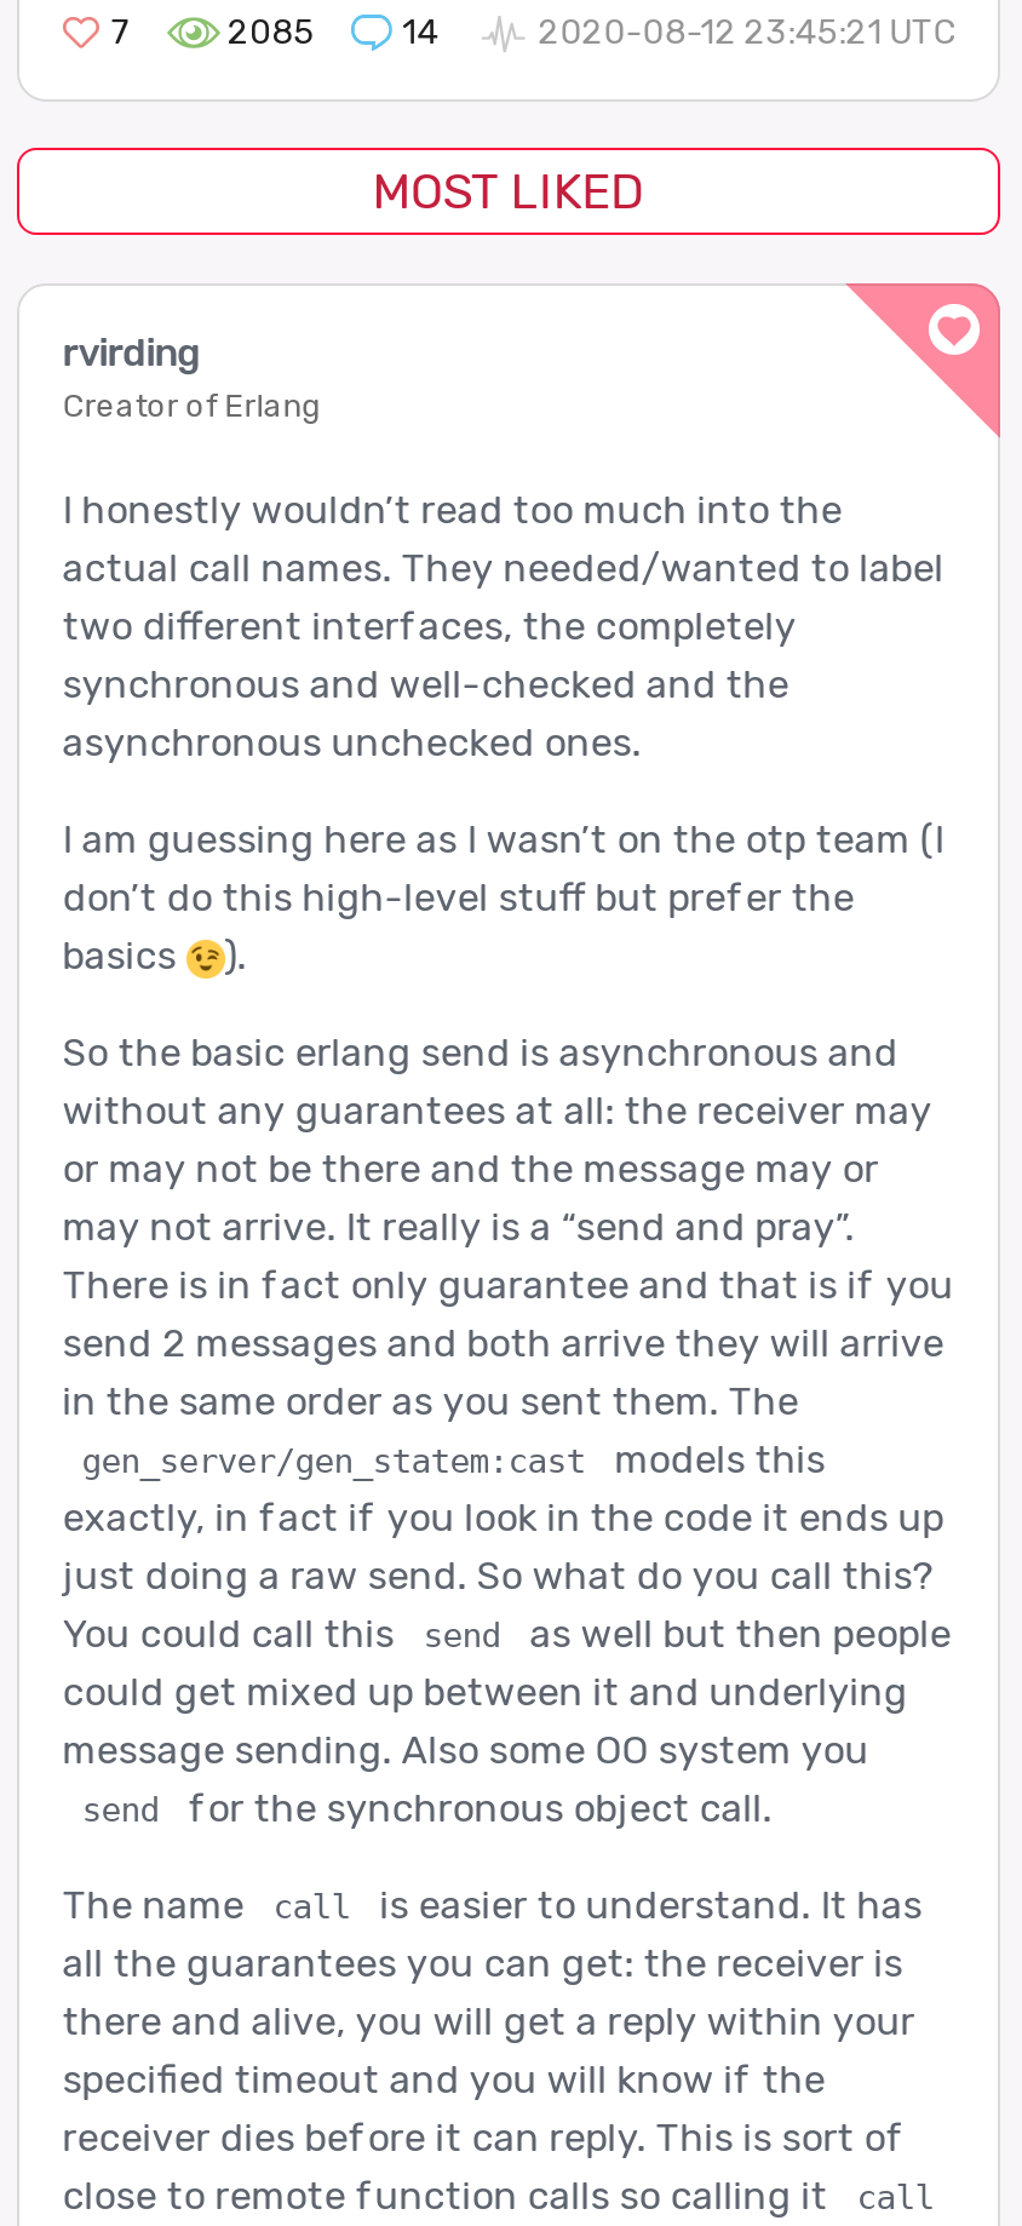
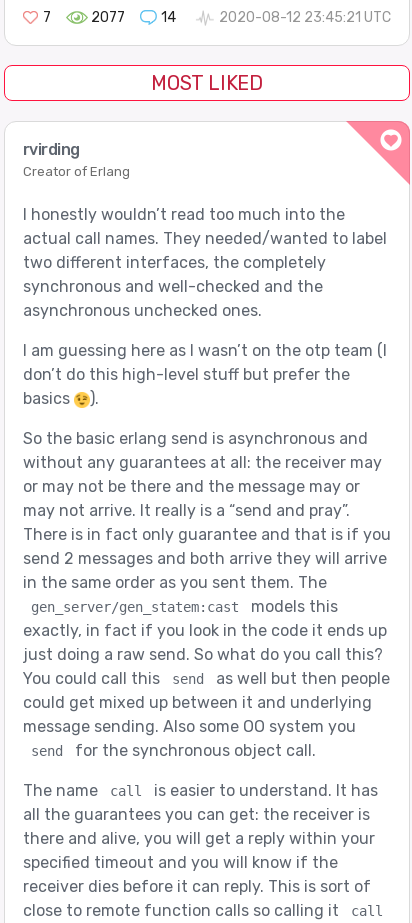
[228,13,315,54] 2085 -> [91,9,125,26] 2077

